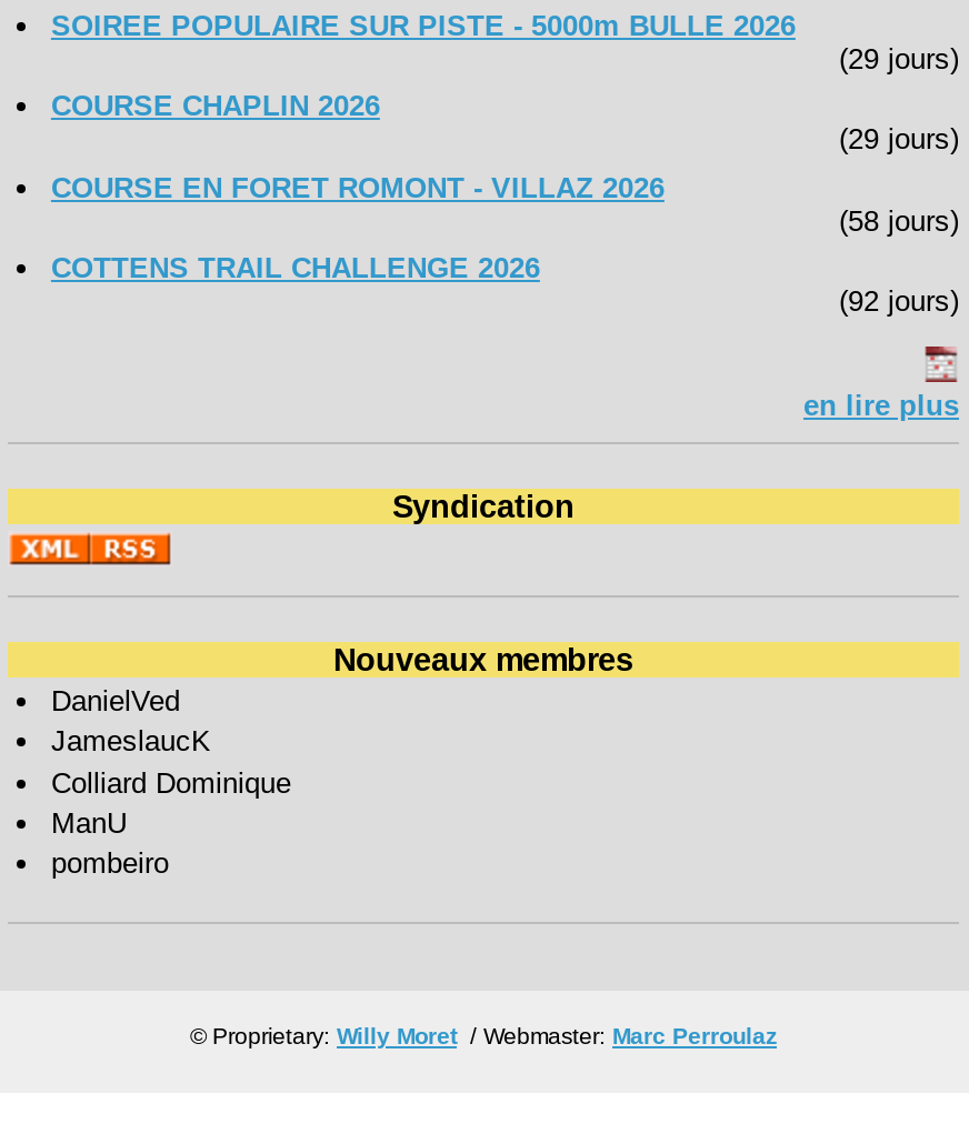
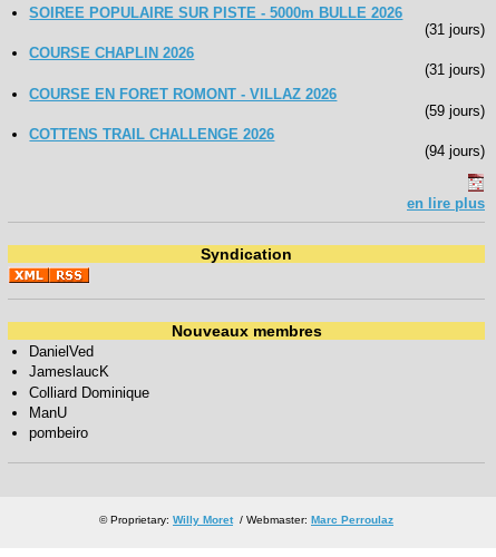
[839,43,959,76] (29 jours) -> [425,21,485,38] (31 jours)
[839,123,959,157] (29 jours) -> [425,62,485,79] (31 jours)
[839,204,959,237] (58 jours) -> [425,102,485,119] (59 jours)
[839,284,959,317] (92 jours) -> [425,142,485,159] (94 jours)

